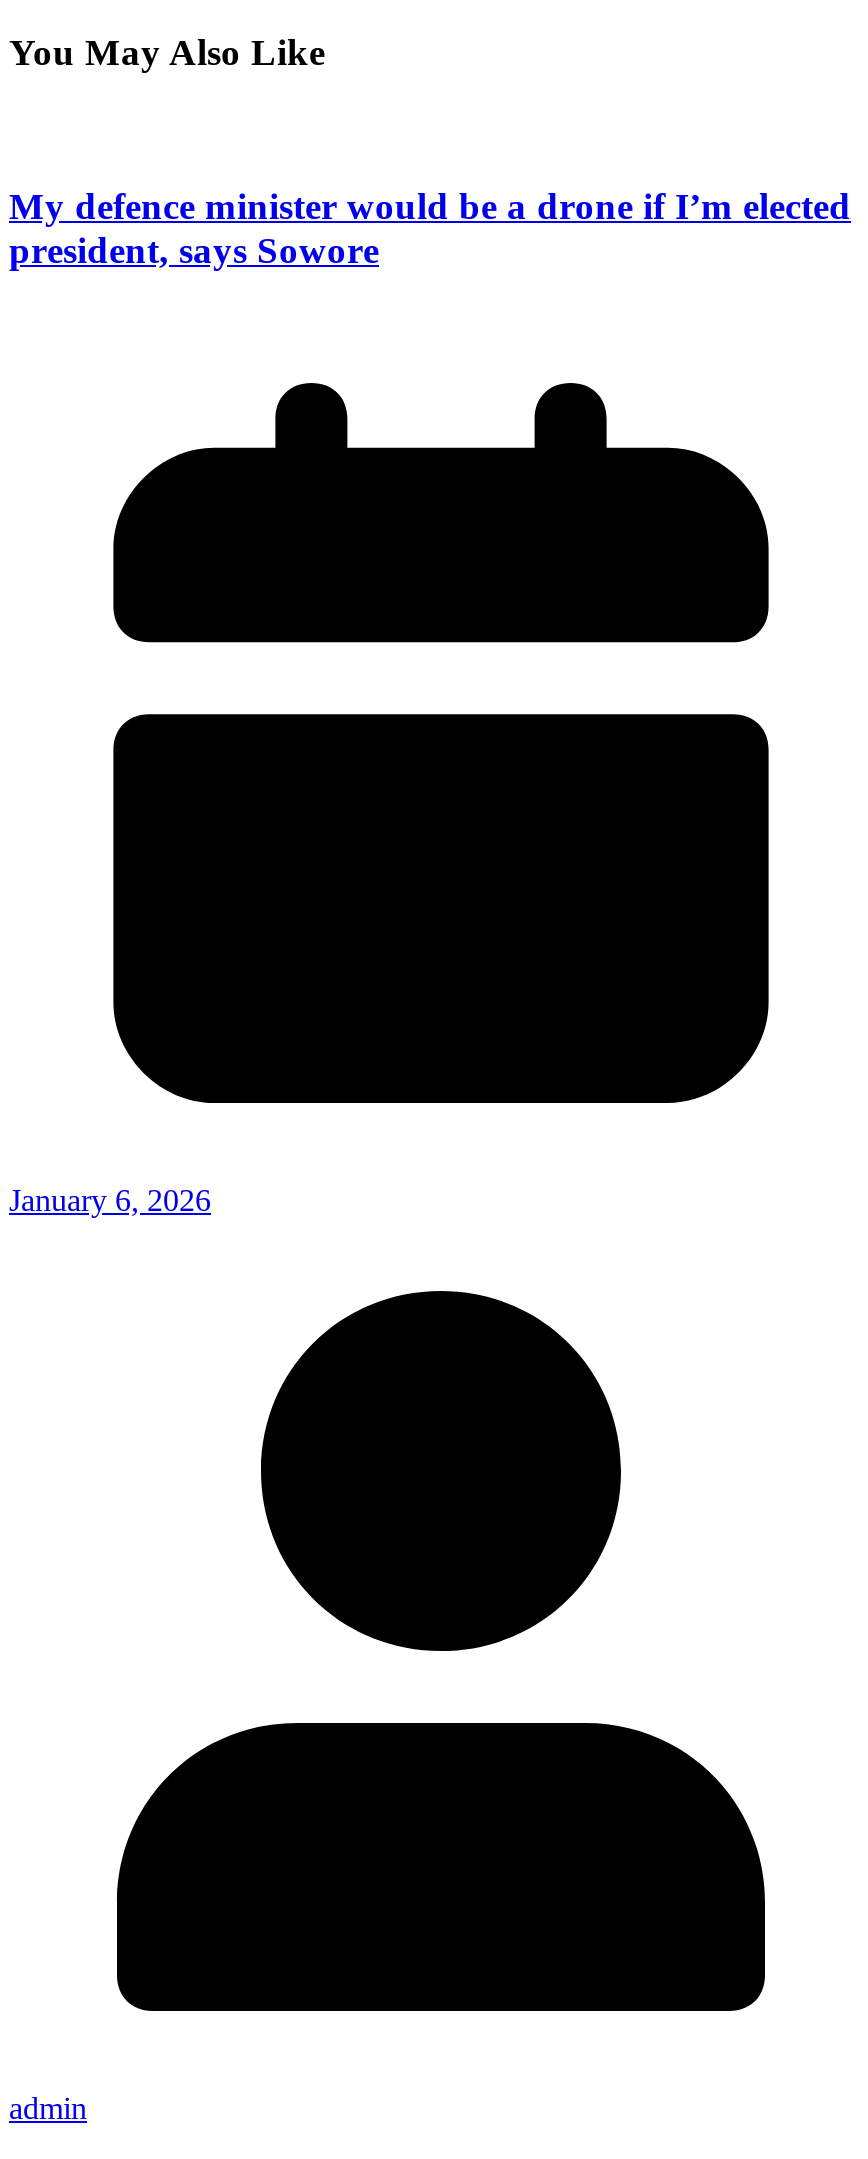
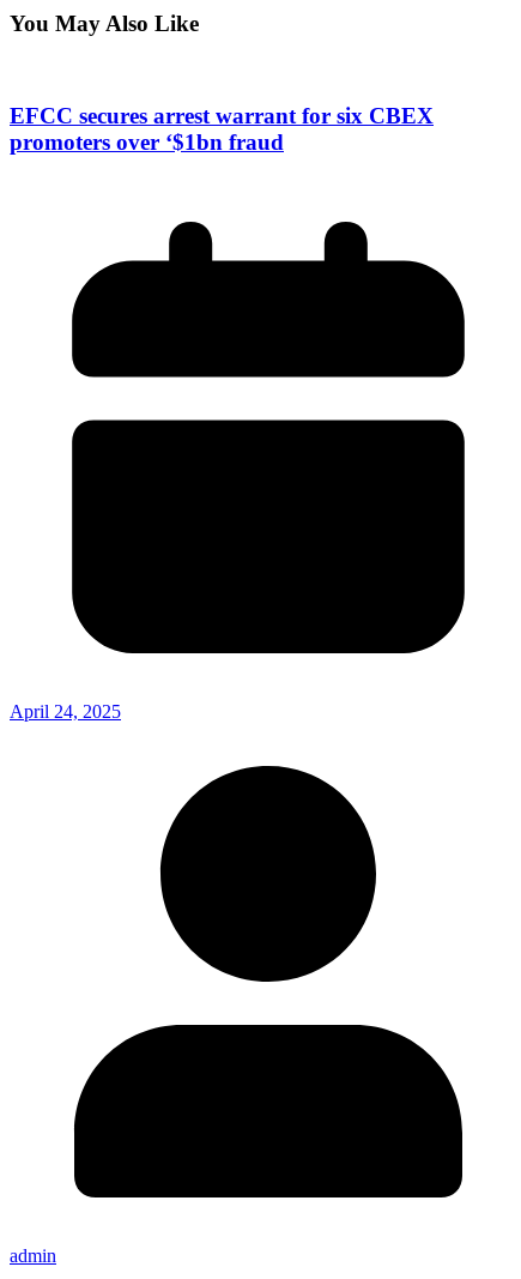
[9,186,851,272] My defence minister would be a drone if I’m elected | president, says Sowore -> [10,104,434,155] EFCC secures arrest warrant for six CBEX | promoters over ‘$1bn fraud
[9,1183,211,1217] January 6, 2026 -> [10,701,121,722] April 24, 2025

